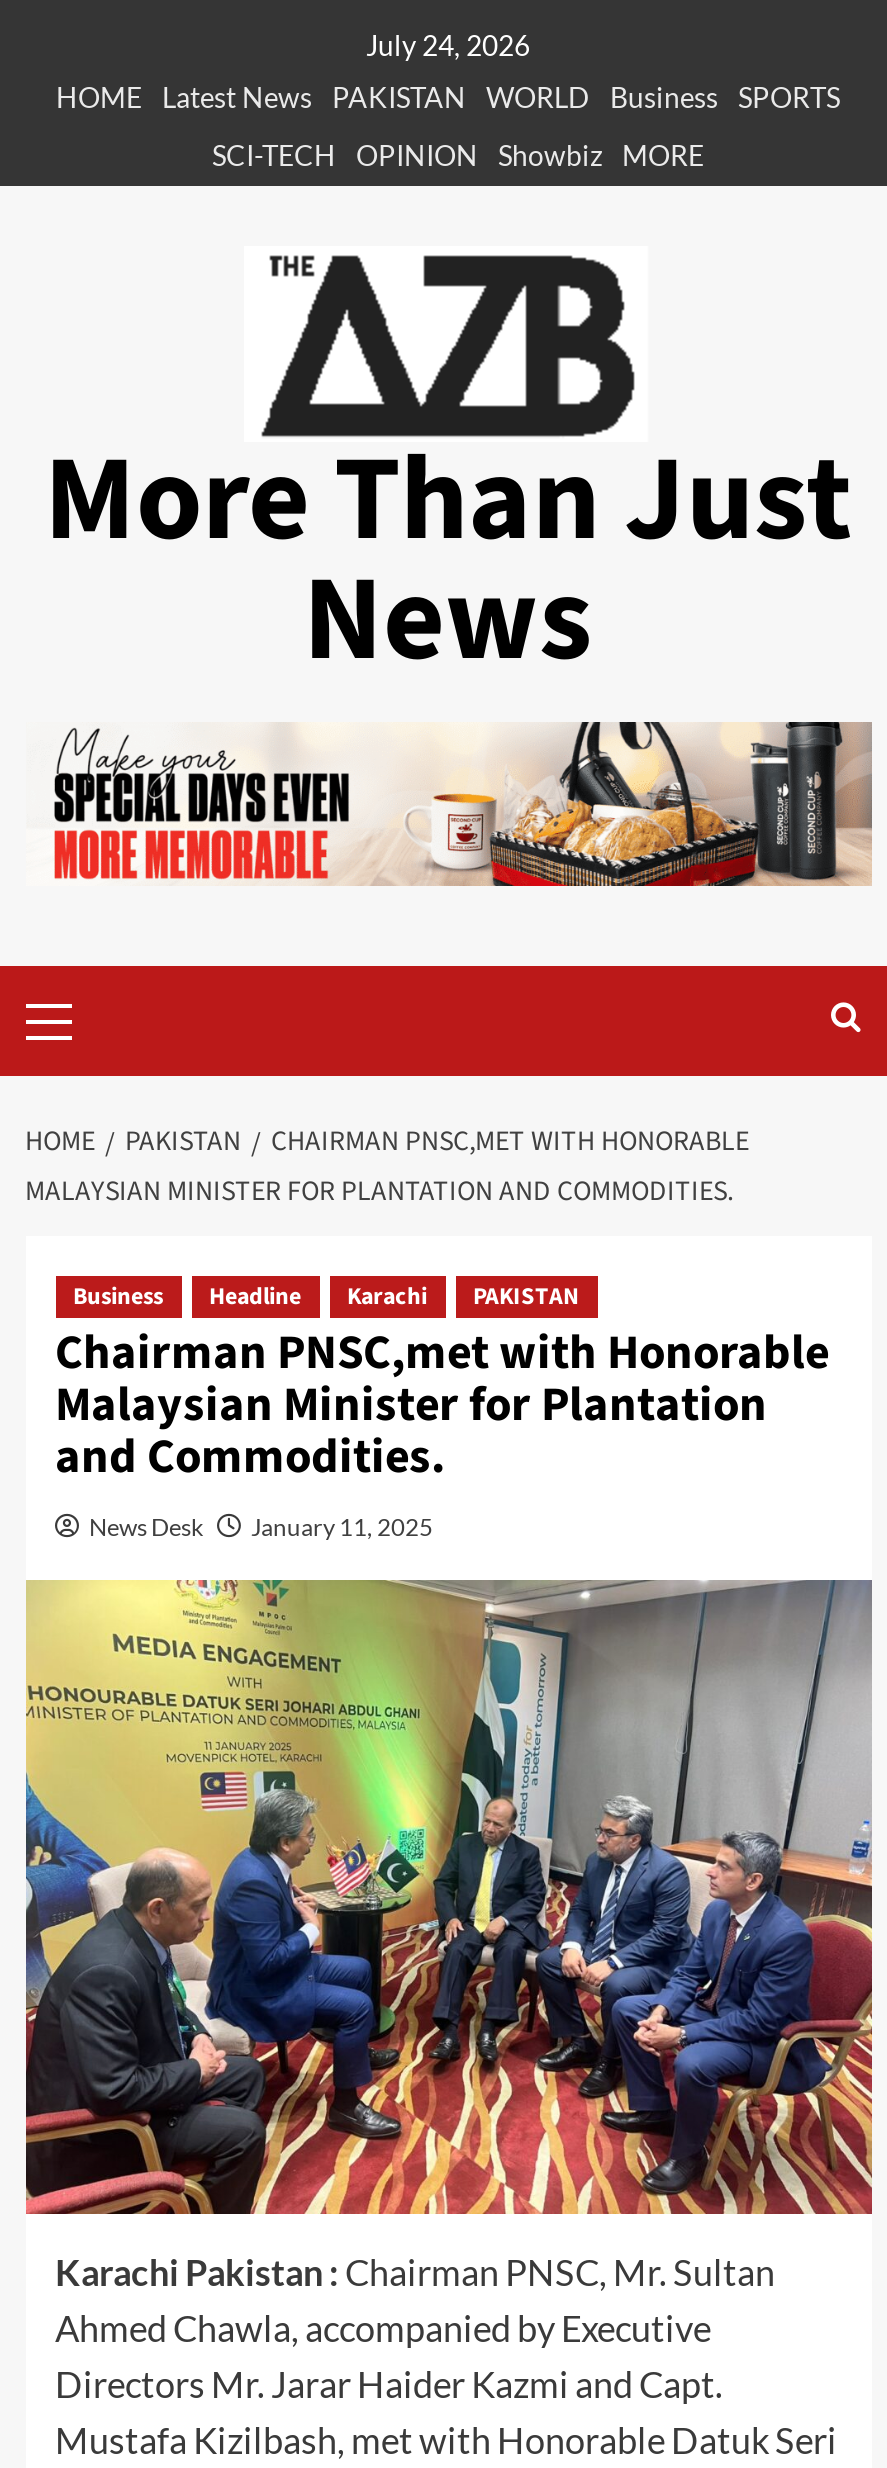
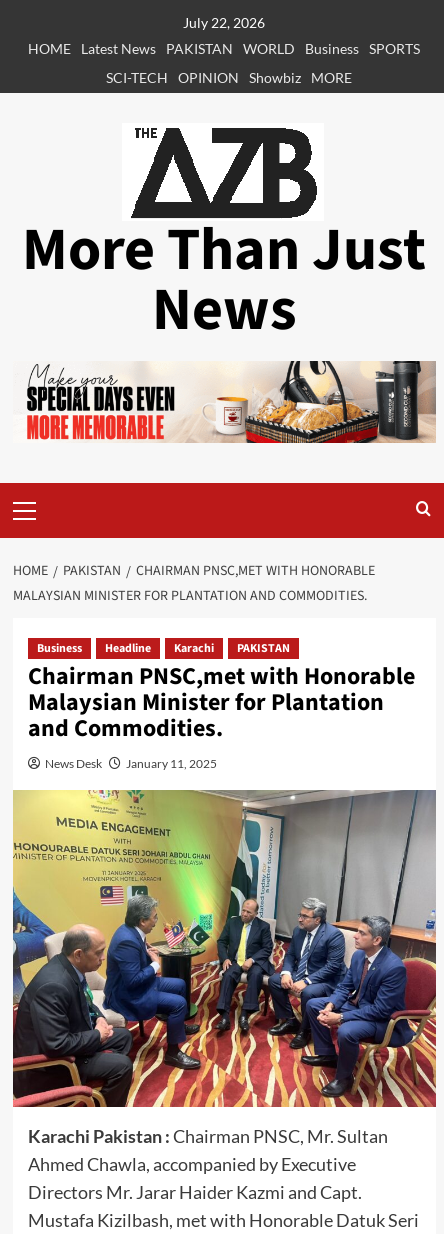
[366,28,530,62] July 24, 2026 -> [183,14,265,31] July 22, 2026

